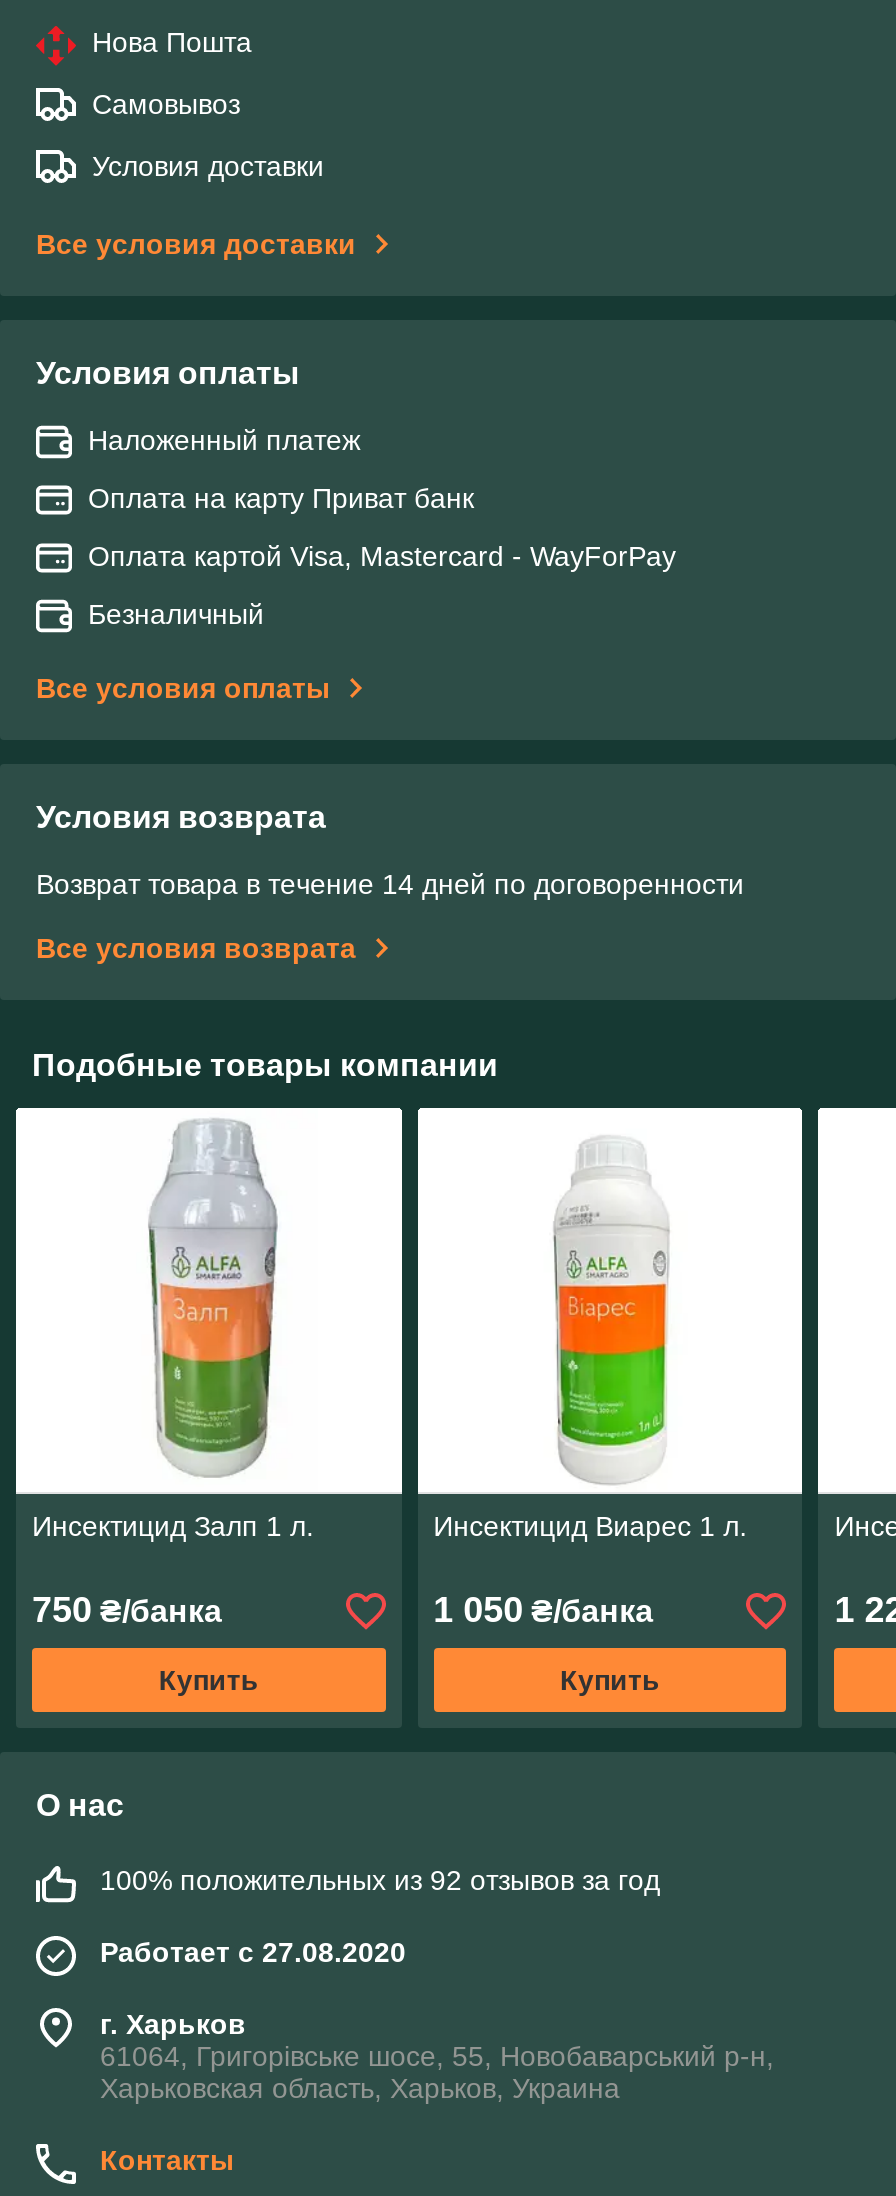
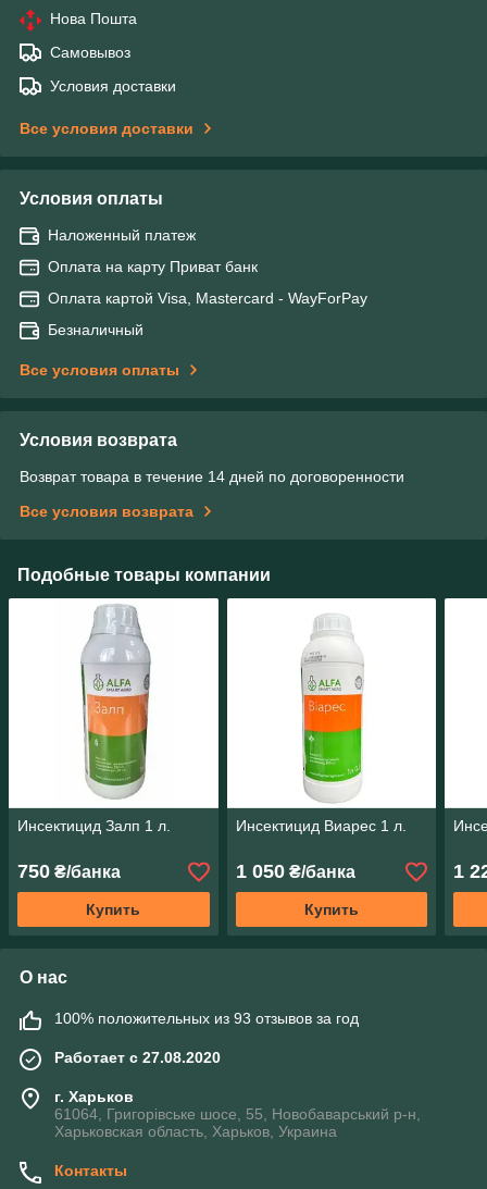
[100,1865,660,1897] 100% положительных из 92 отзывов за год -> [54,1010,359,1027] 100% положительных из 93 отзывов за год

